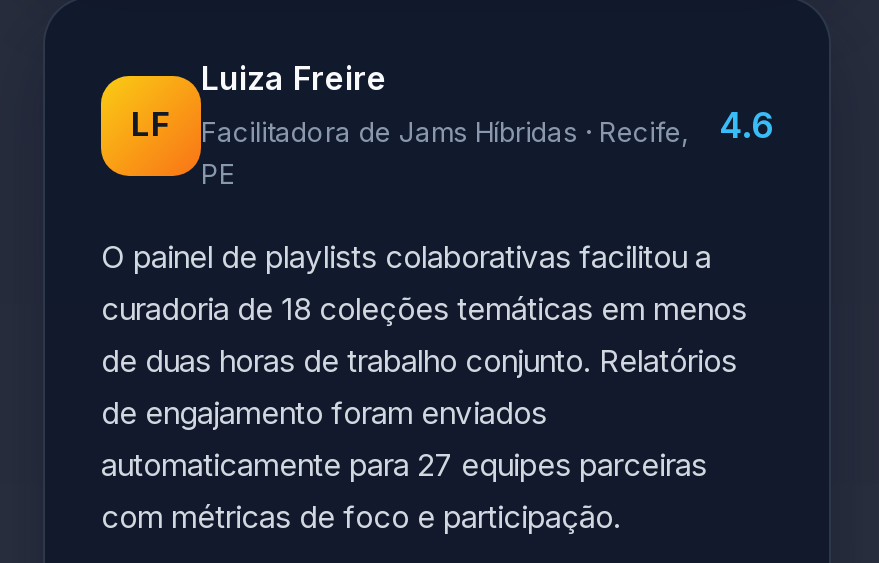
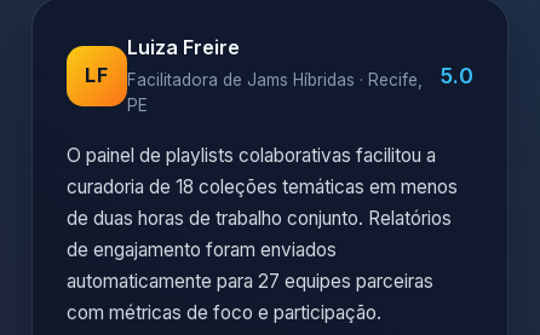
[131,103,773,148] LF Facilitadora de Jams Híbridas · Recife, 4.6 -> [85,62,473,89] LF Facilitadora de Jams Híbridas · Recife, 5.0

